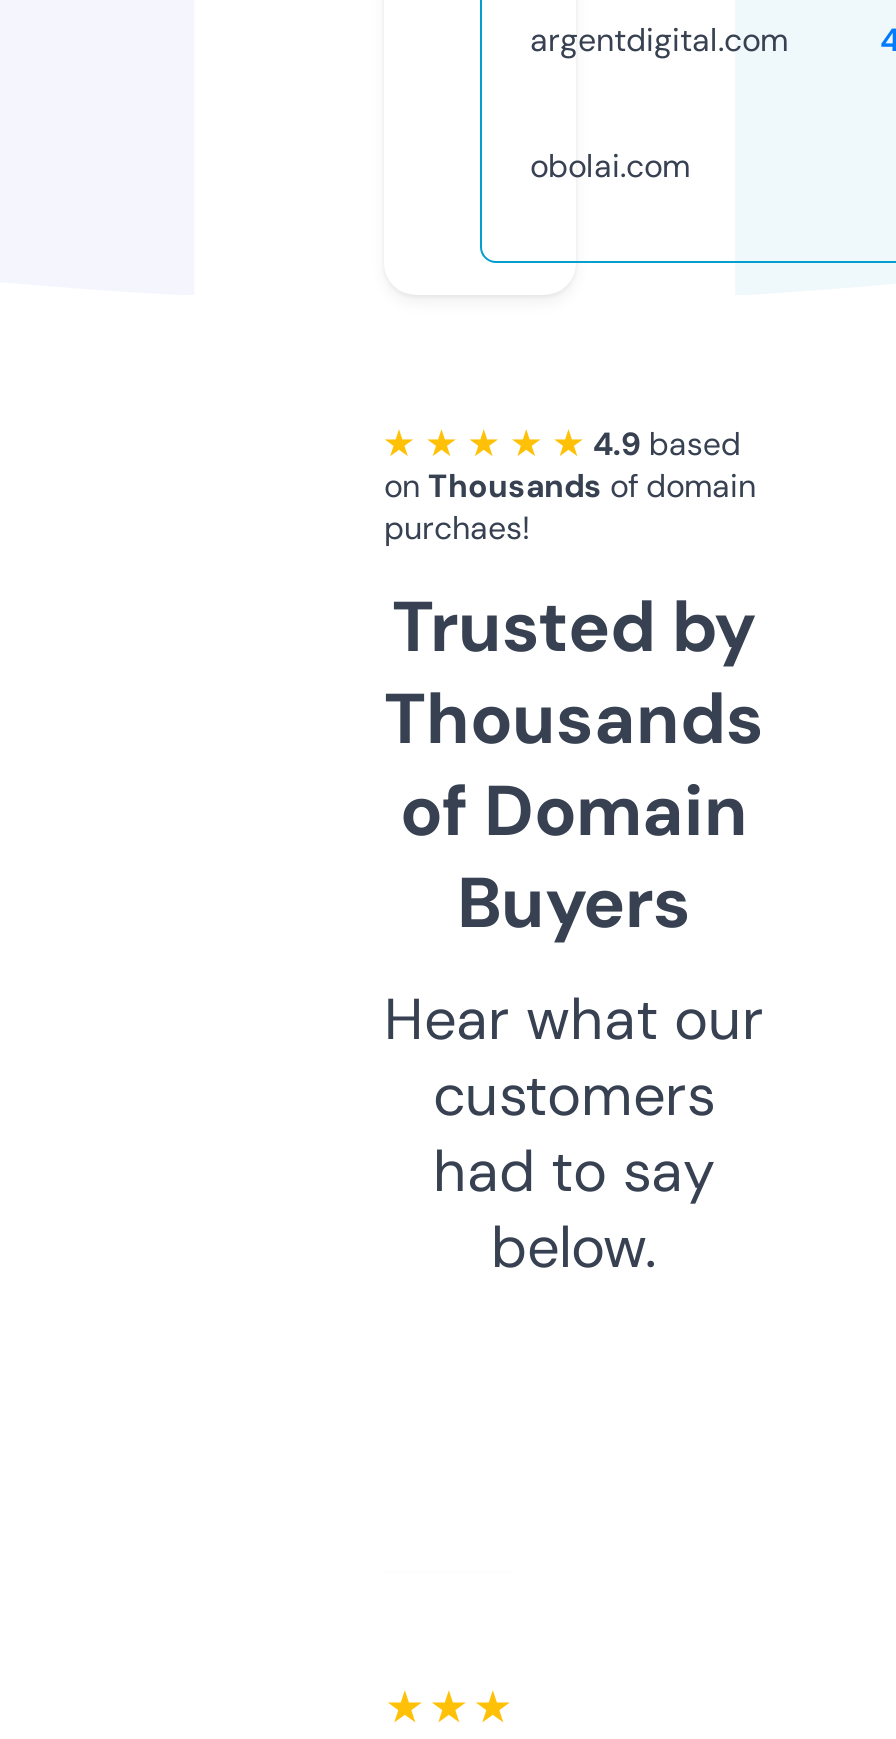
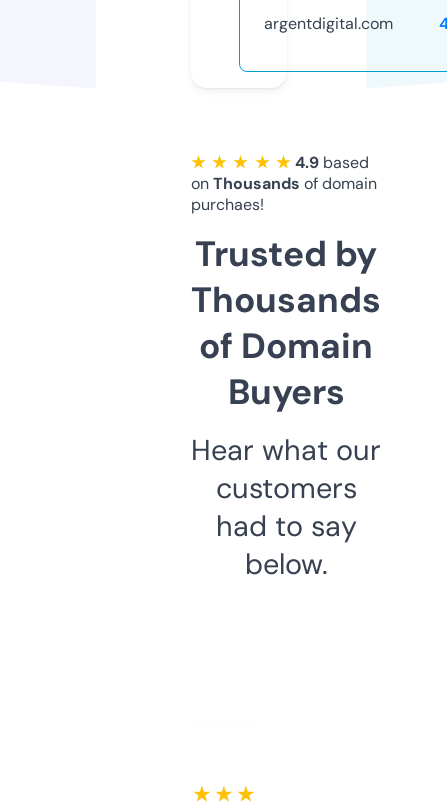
[530,145,690,187] obolai.com -> none

